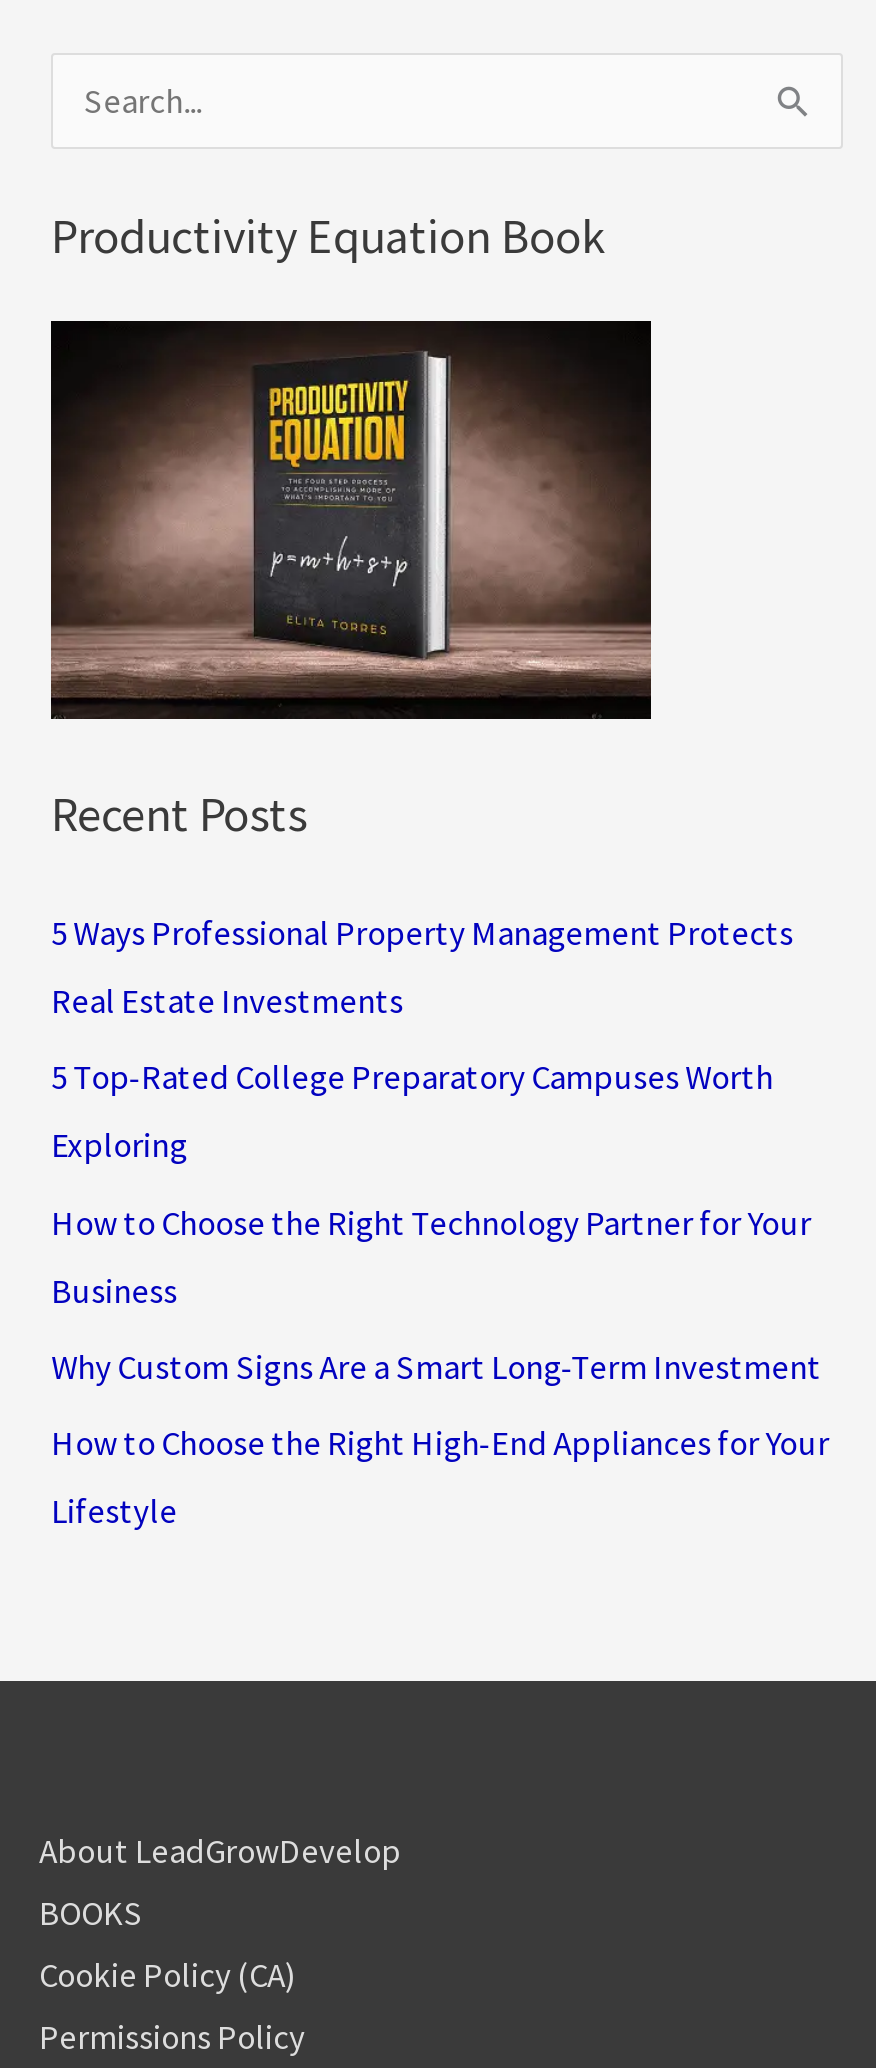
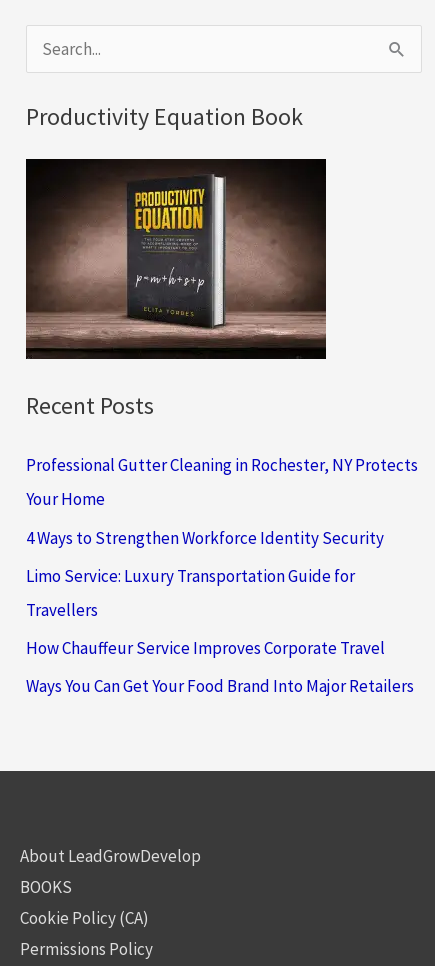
[51,911,829,1533] 5 Ways Professional Property Management Protects | Real Estate Investments | 5 Top-Rated College Preparatory Campuses Worth | Exploring | How to Choose the Right Technology Partner for Your | Business | Why Custom Signs Are a Smart Long-Term Investment | How to Choose the Right High-End Appliances for Your | Lifestyle -> [26,454,418,697] Professional Gutter Cleaning in Rochester, NY Protects | Your Home | 4 Ways to Strengthen Workforce Identity Security | Limo Service: Luxury Transportation Guide for | Travellers | How Chauffeur Service Improves Corporate Travel | Ways You Can Get Your Food Brand Into Major Retailers

